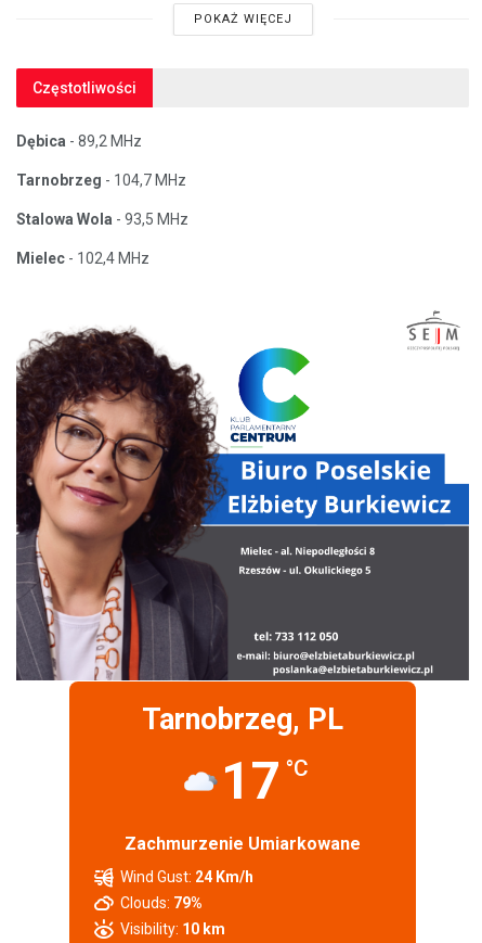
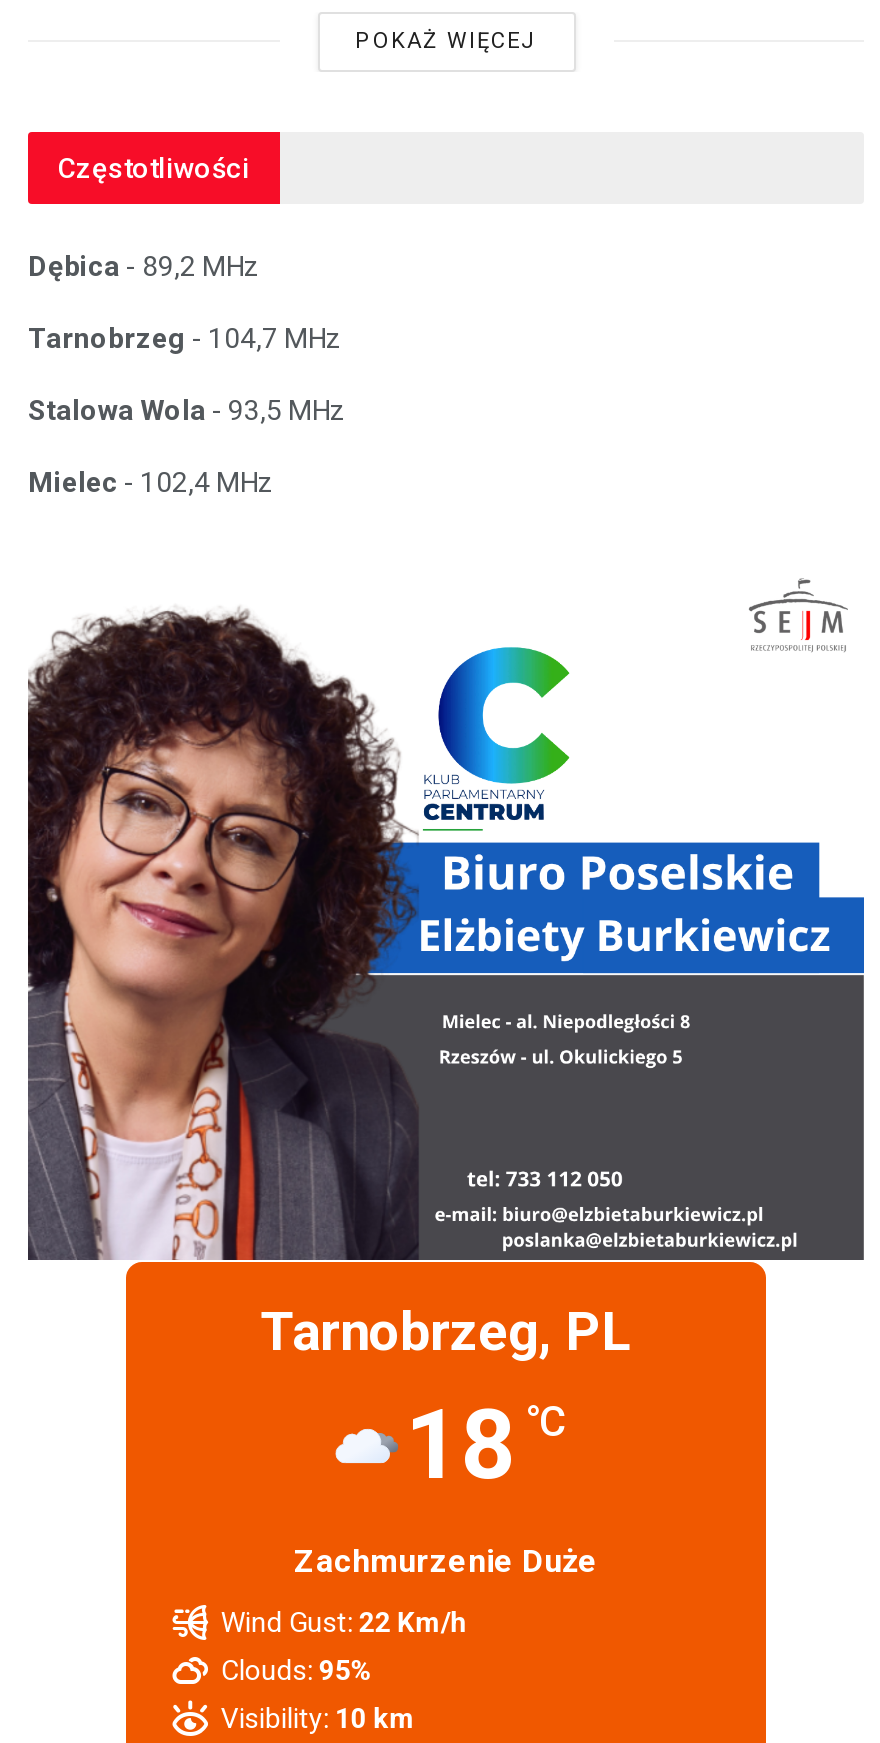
[220,750,308,812] 17 °C -> [405,1388,567,1502] 18 °C
[125,833,361,854] Zachmurzenie Umiarkowane -> [294,1542,598,1580] Zachmurzenie Duże
[121,868,254,885] Wind Gust: 24 Km/h -> [221,1606,467,1638] Wind Gust: 22 Km/h
[121,894,203,911] Clouds: 79% -> [221,1654,373,1686] Clouds: 95%

